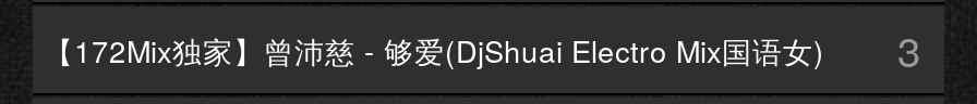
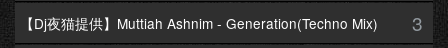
[44,27,824,70] 【172Mix独家】曾沛慈 - 够爱(DjShuai Electro Mix国语女) -> [20,12,378,32] 【Dj夜猫提供】Muttiah Ashnim - Generation(Techno Mix)

